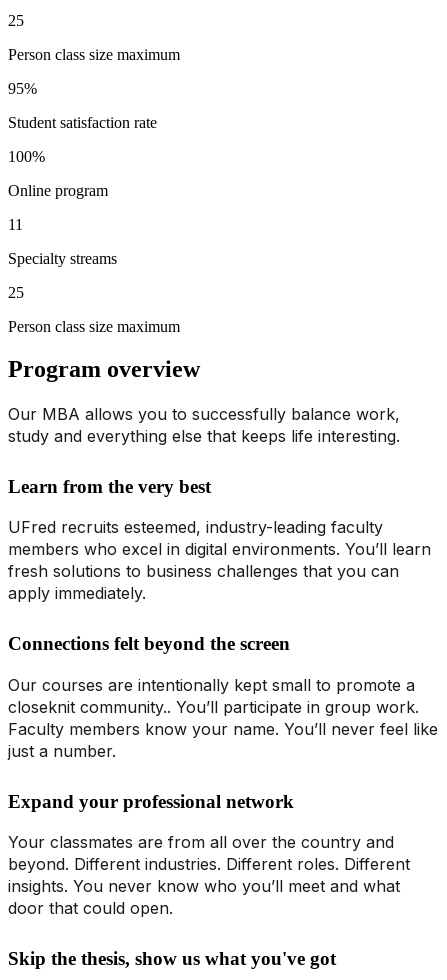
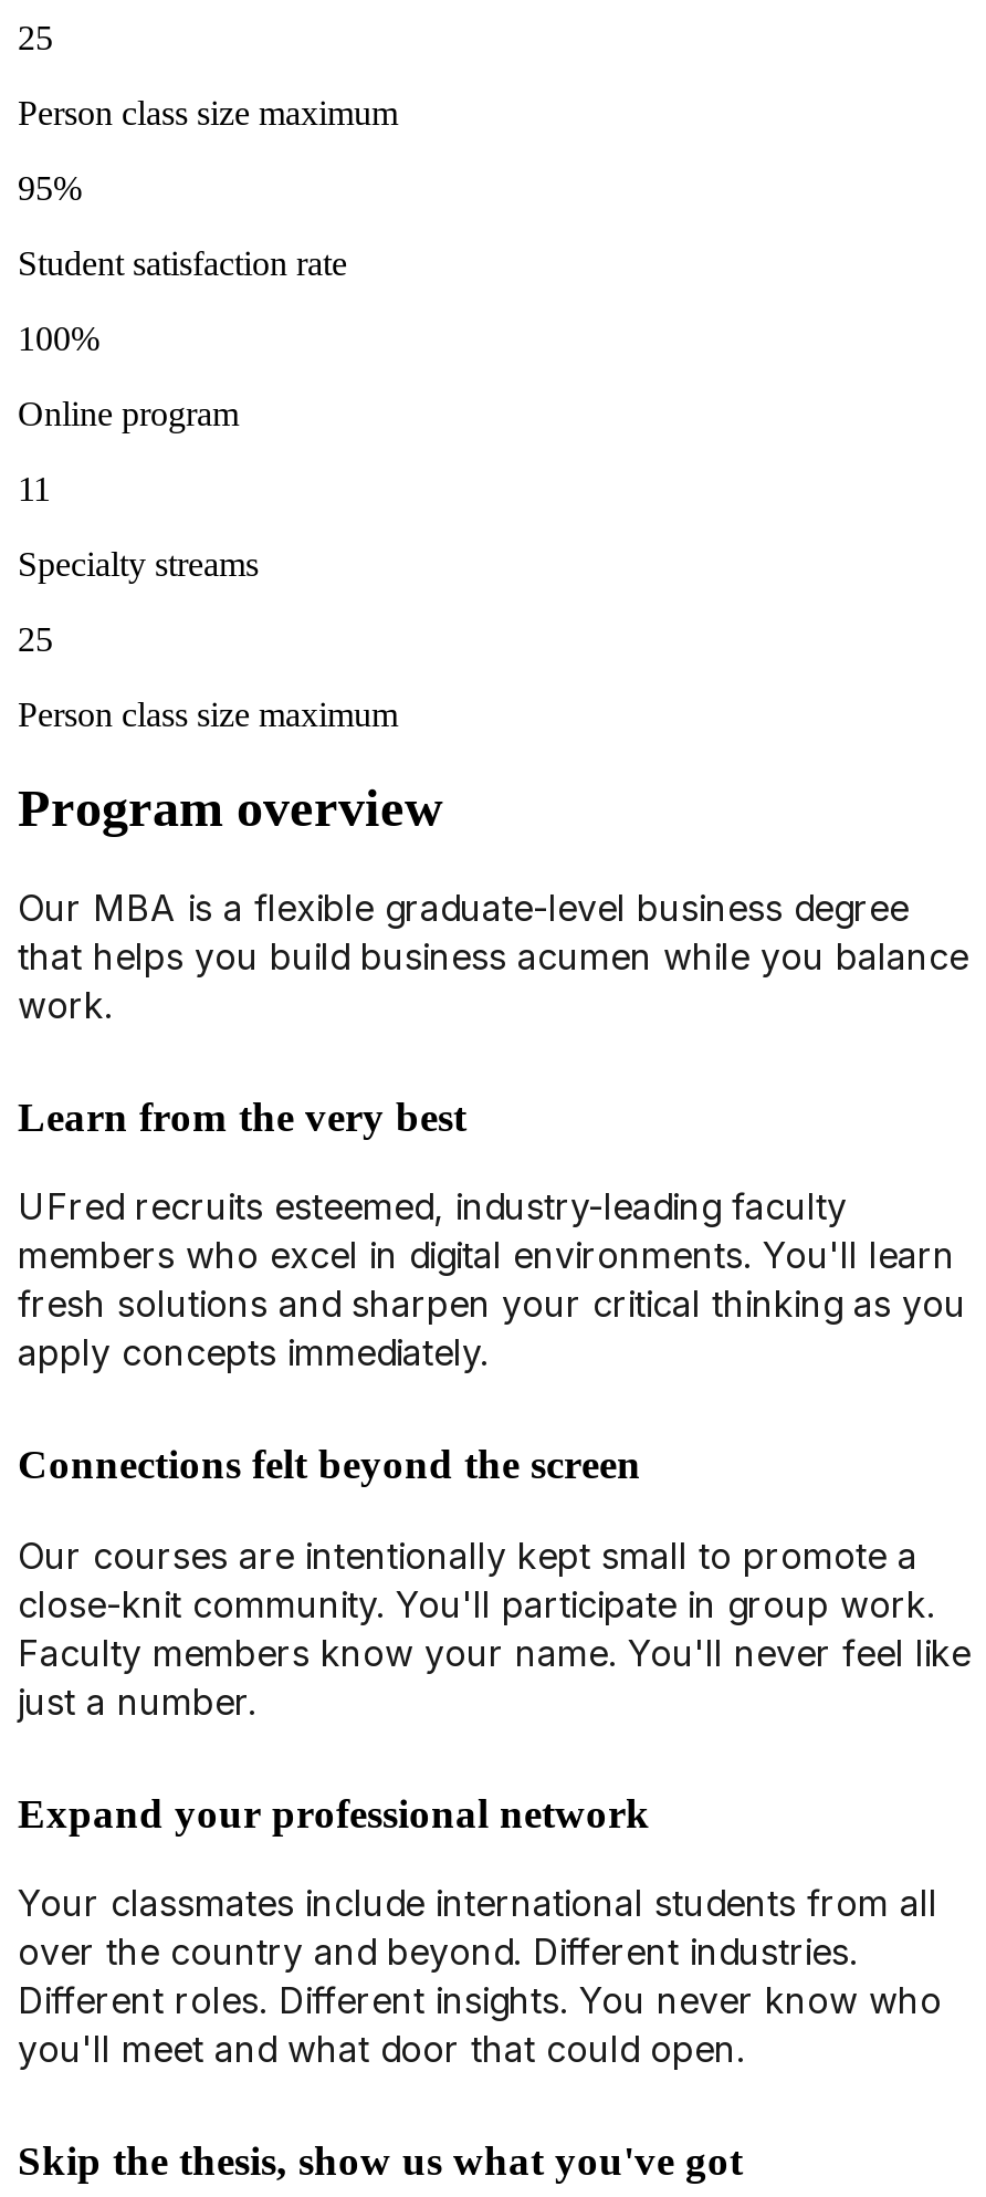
[8,404,400,446] Our MBA allows you to successfully balance work, | study and everything else that keeps life interesting. -> [18,885,968,1027] Our MBA is a flexible graduate-level business degree | that helps you build business acumen while you balance | work.
[8,539,431,603] members who excel in digital environments. You’ll learn | fresh solutions to business challenges that you can | apply immediately. -> [18,1234,966,1375] members who excel in digital environments. You'll learn | fresh solutions and sharpen your critical thinking as you | apply concepts immediately.
[8,697,419,717] closeknit community.. You’ll participate in group work. -> [18,1582,935,1626] close-knit community. You'll participate in group work.
[8,719,438,739] Faculty members know your name. You’ll never feel like -> [18,1630,971,1675] Faculty members know your name. You'll never feel like
[8,832,410,918] Your classmates are from all over the country and | beyond. Different industries. Different roles. Different | insights. You never know who you’ll meet and what | door that could open. -> [18,1881,942,2071] Your classmates include international students from all | over the country and beyond. Different industries. | Different roles. Different insights. You never know who | you'll meet and what door that could open.

